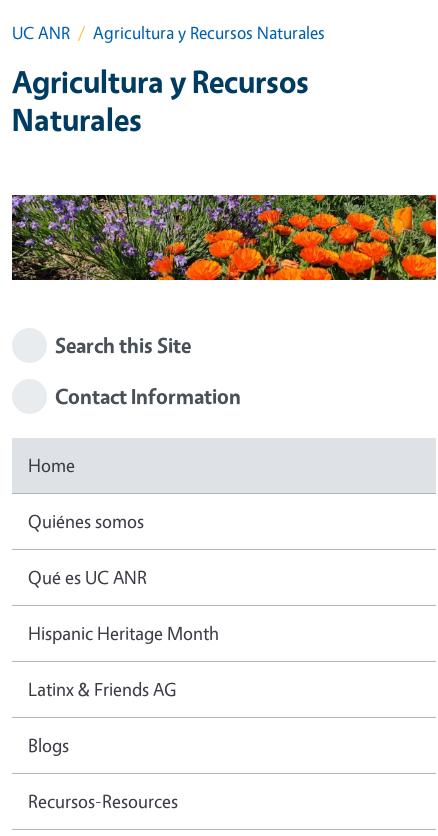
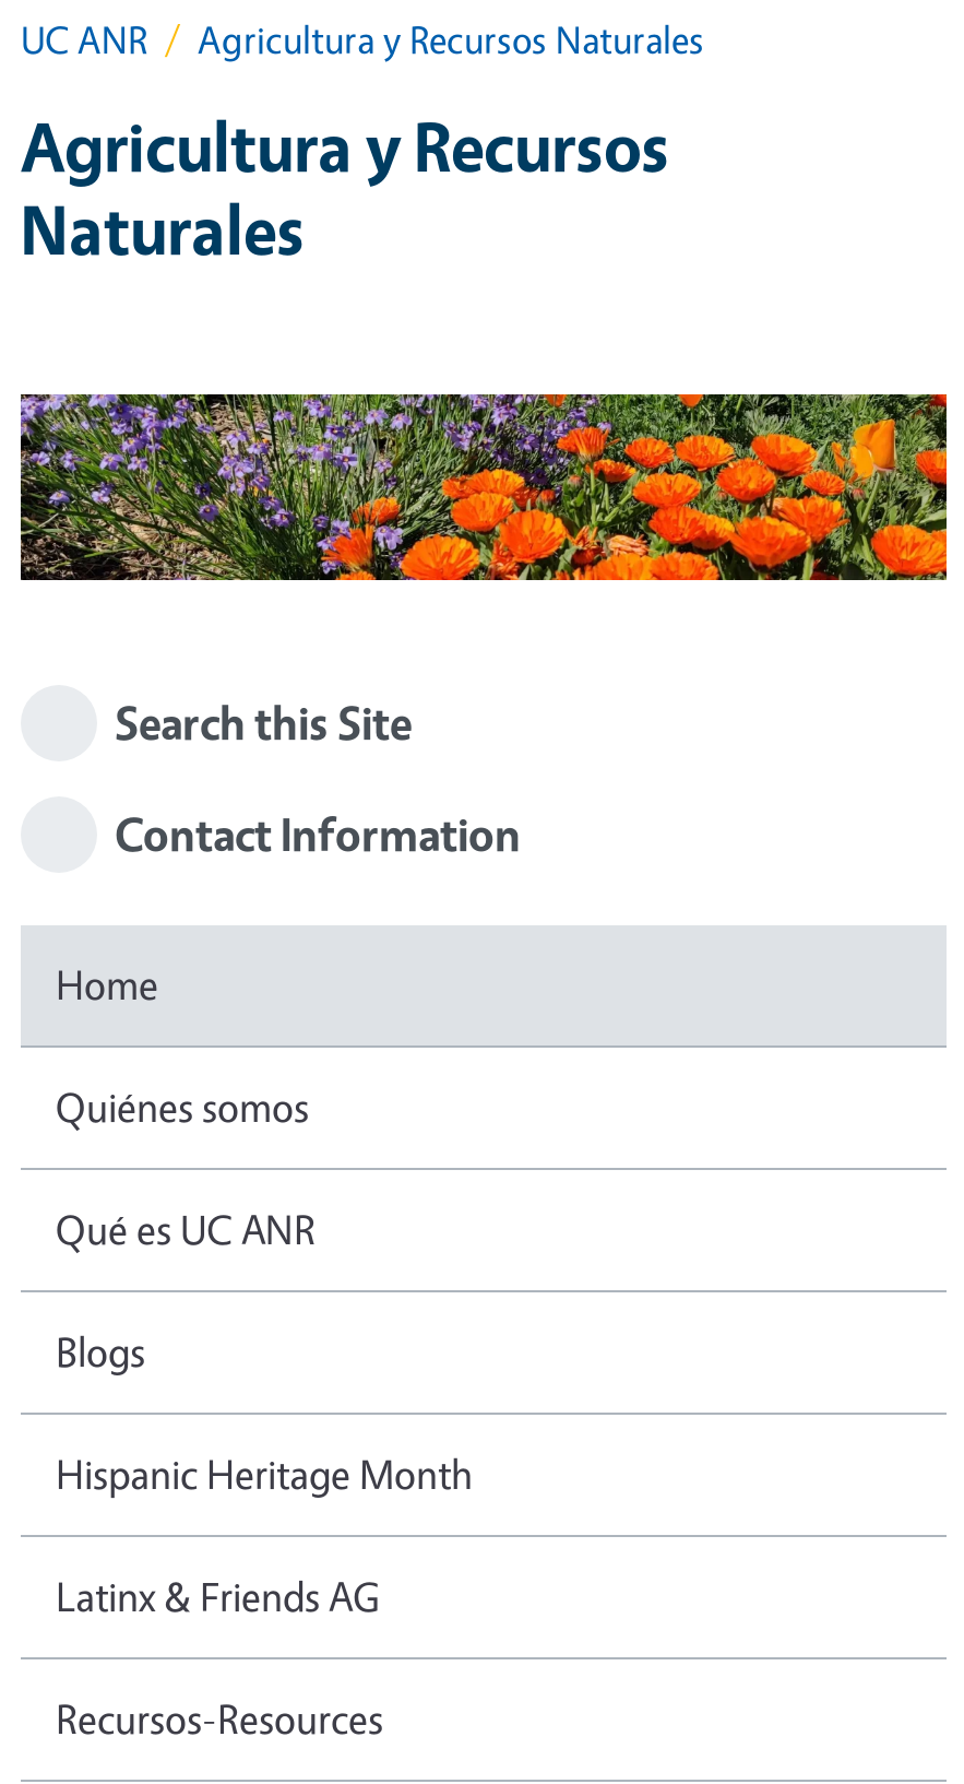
moved [28,621,219,701] -> [56,1447,473,1621]: Hispanic Heritage Month | Latinx & Friends AG
moved [28,733,69,757] -> [56,1324,145,1377]: Blogs

